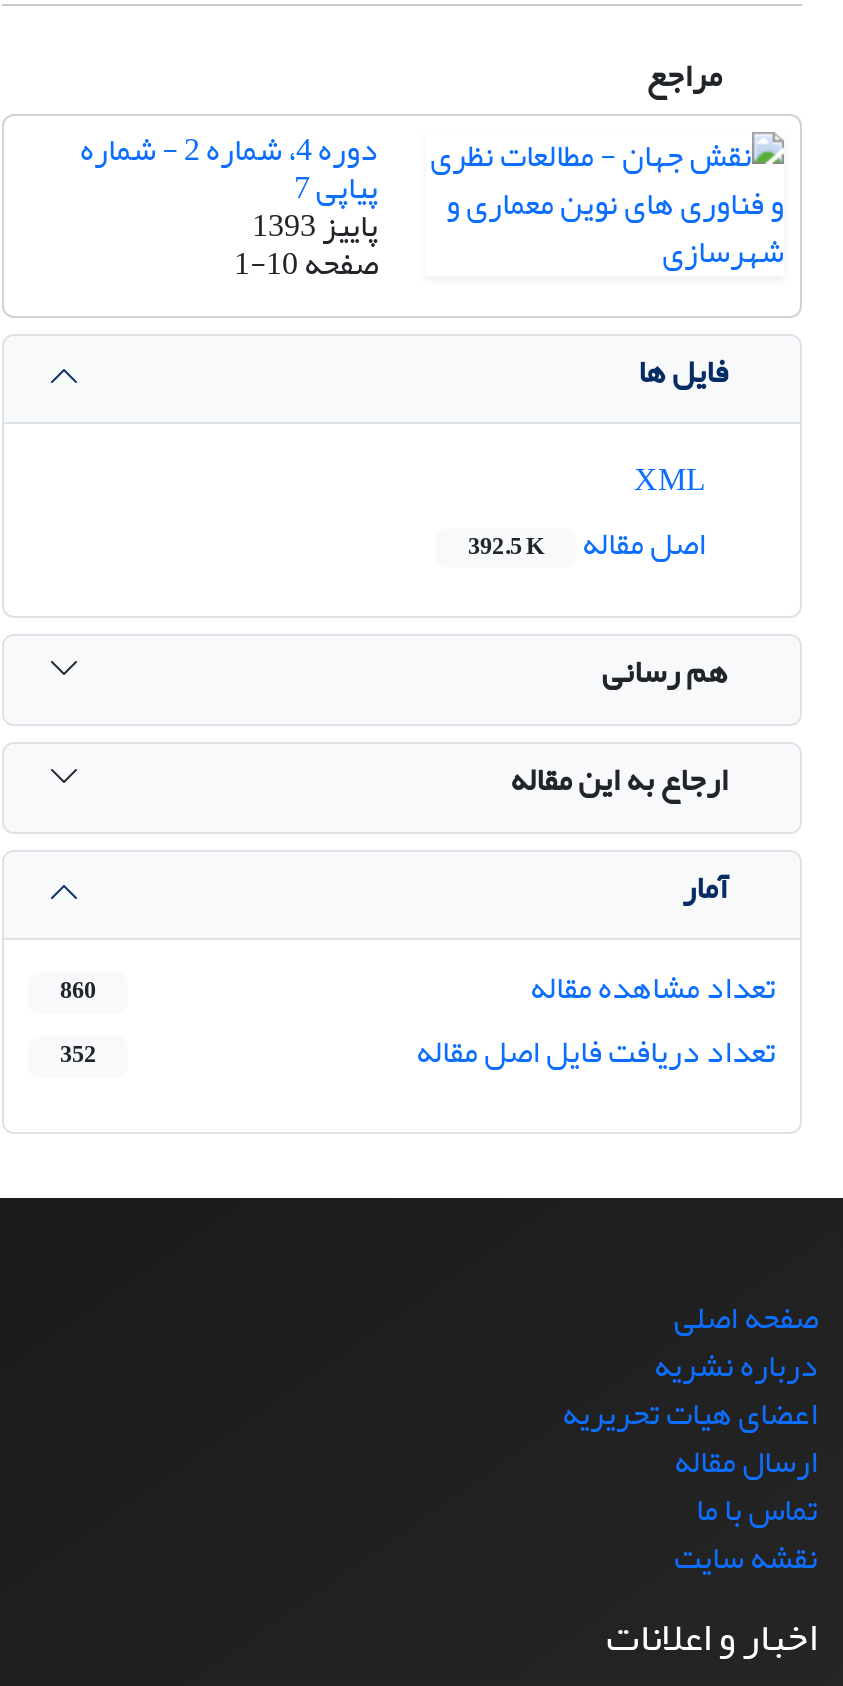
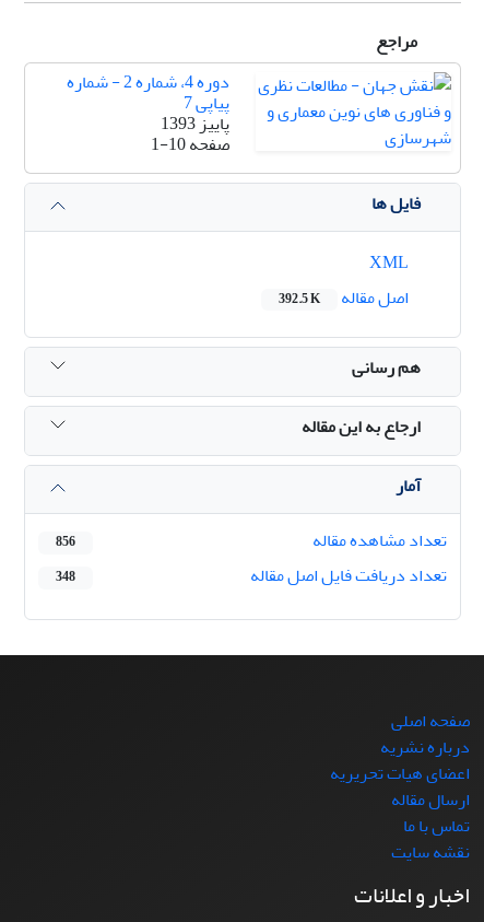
[60,969,96,1015] 860 -> [56,530,75,555] 856
[60,1033,96,1079] 352 -> [56,565,75,590] 348

